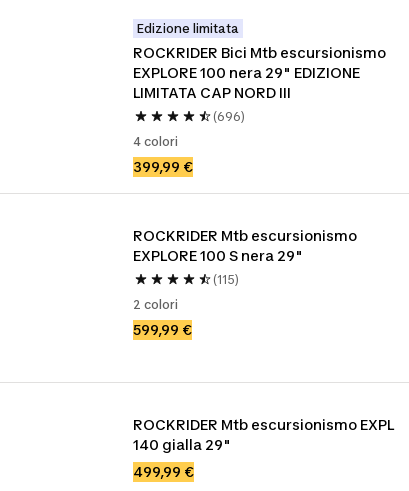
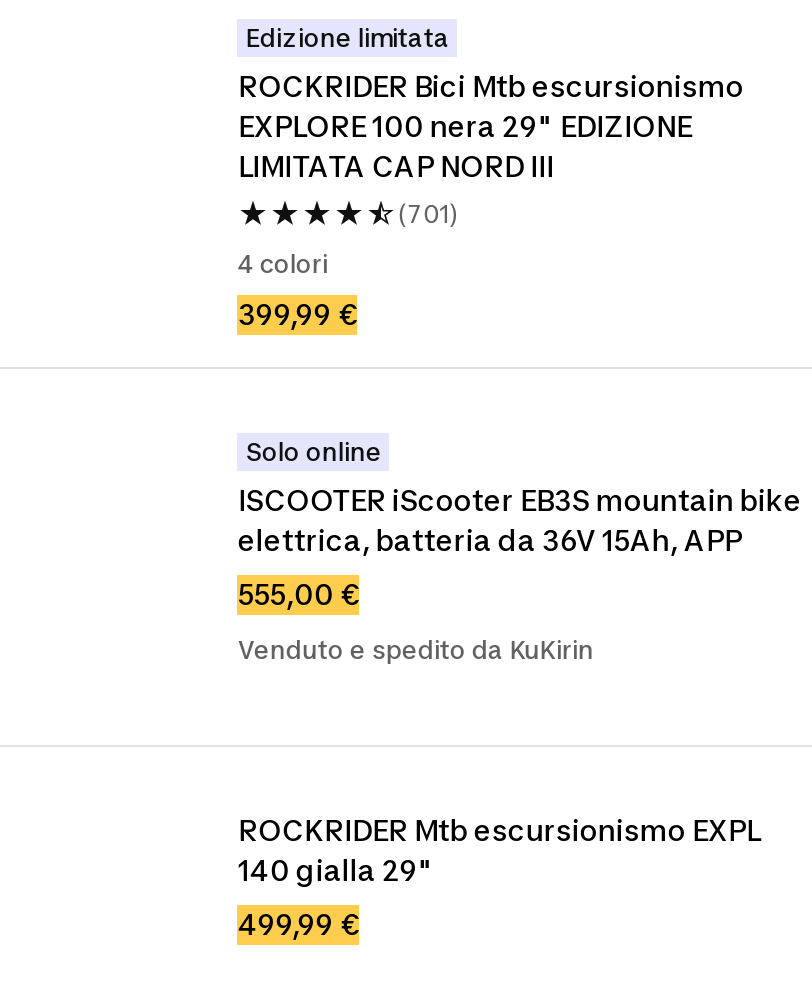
[213,109,245,124] (696) -> [398,199,458,229] (701)
[133,227,357,264] ROCKRIDER Mtb escursionismo | EXPLORE 100 S nera 29" -> [246,437,382,467] Solo online
[213,272,239,287] (115) -> [238,483,802,557] ISCOOTER iScooter EB3S mountain bike | elettrica, batteria da 36V 15Ah, APP
[133,297,178,312] 2 colori -> [238,577,360,611] 555,00 €
[133,321,192,338] 599,99 € -> [238,635,594,665] Venduto e spedito da KuKirin

